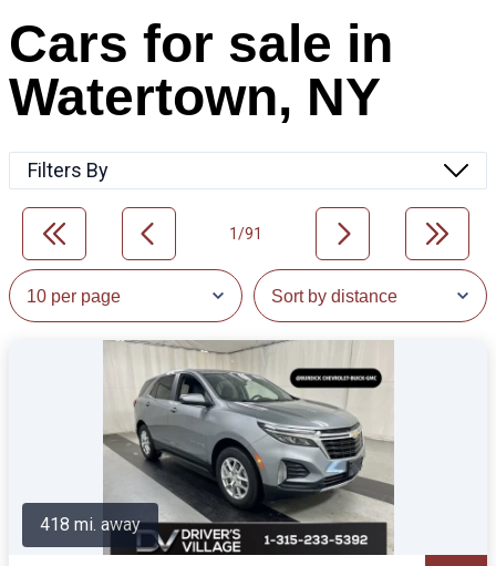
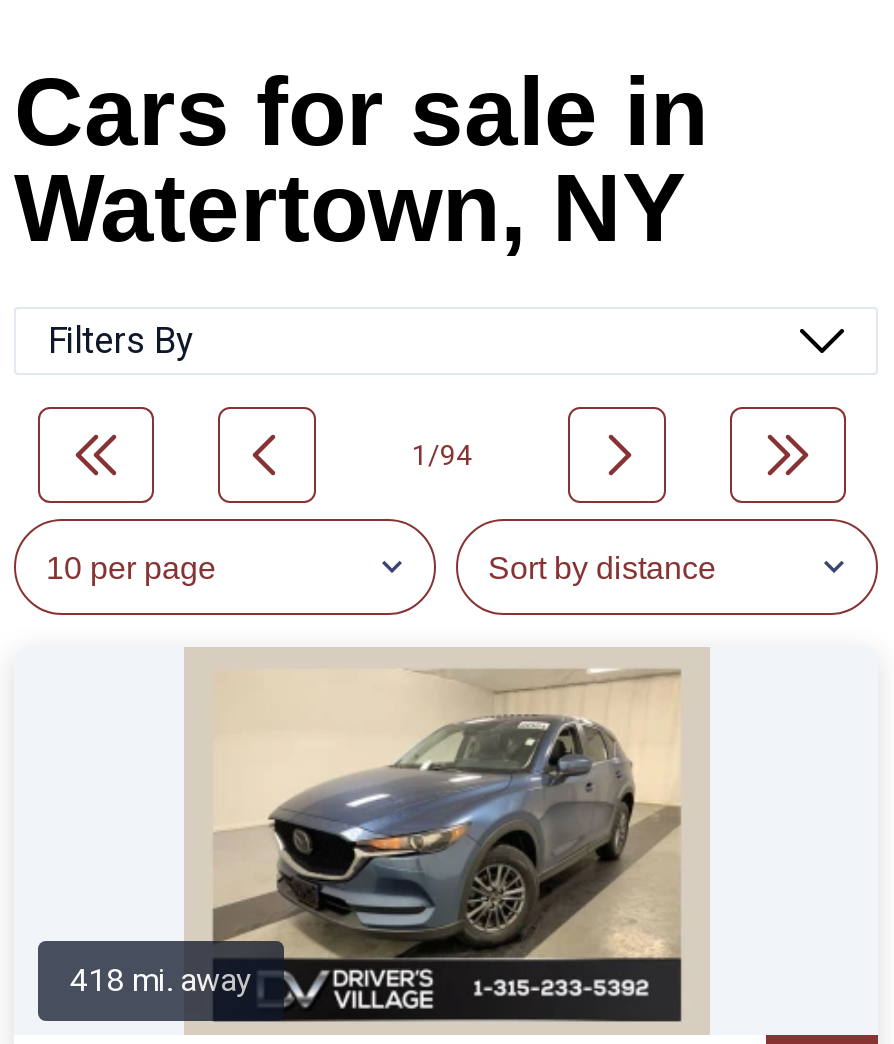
[229,225,262,243] 1/91 -> [412,439,472,471] 1/94
[103,340,394,556] [image] -> [186,649,708,1035] [image]

